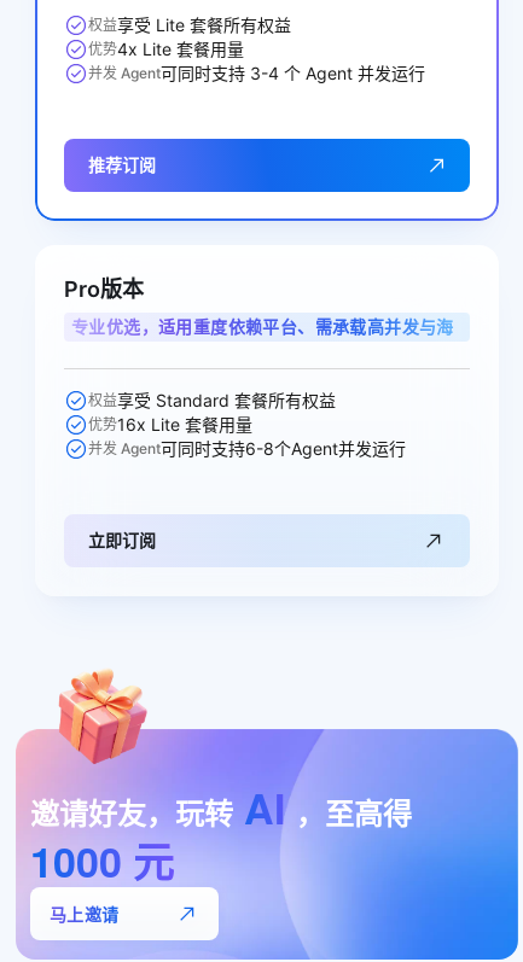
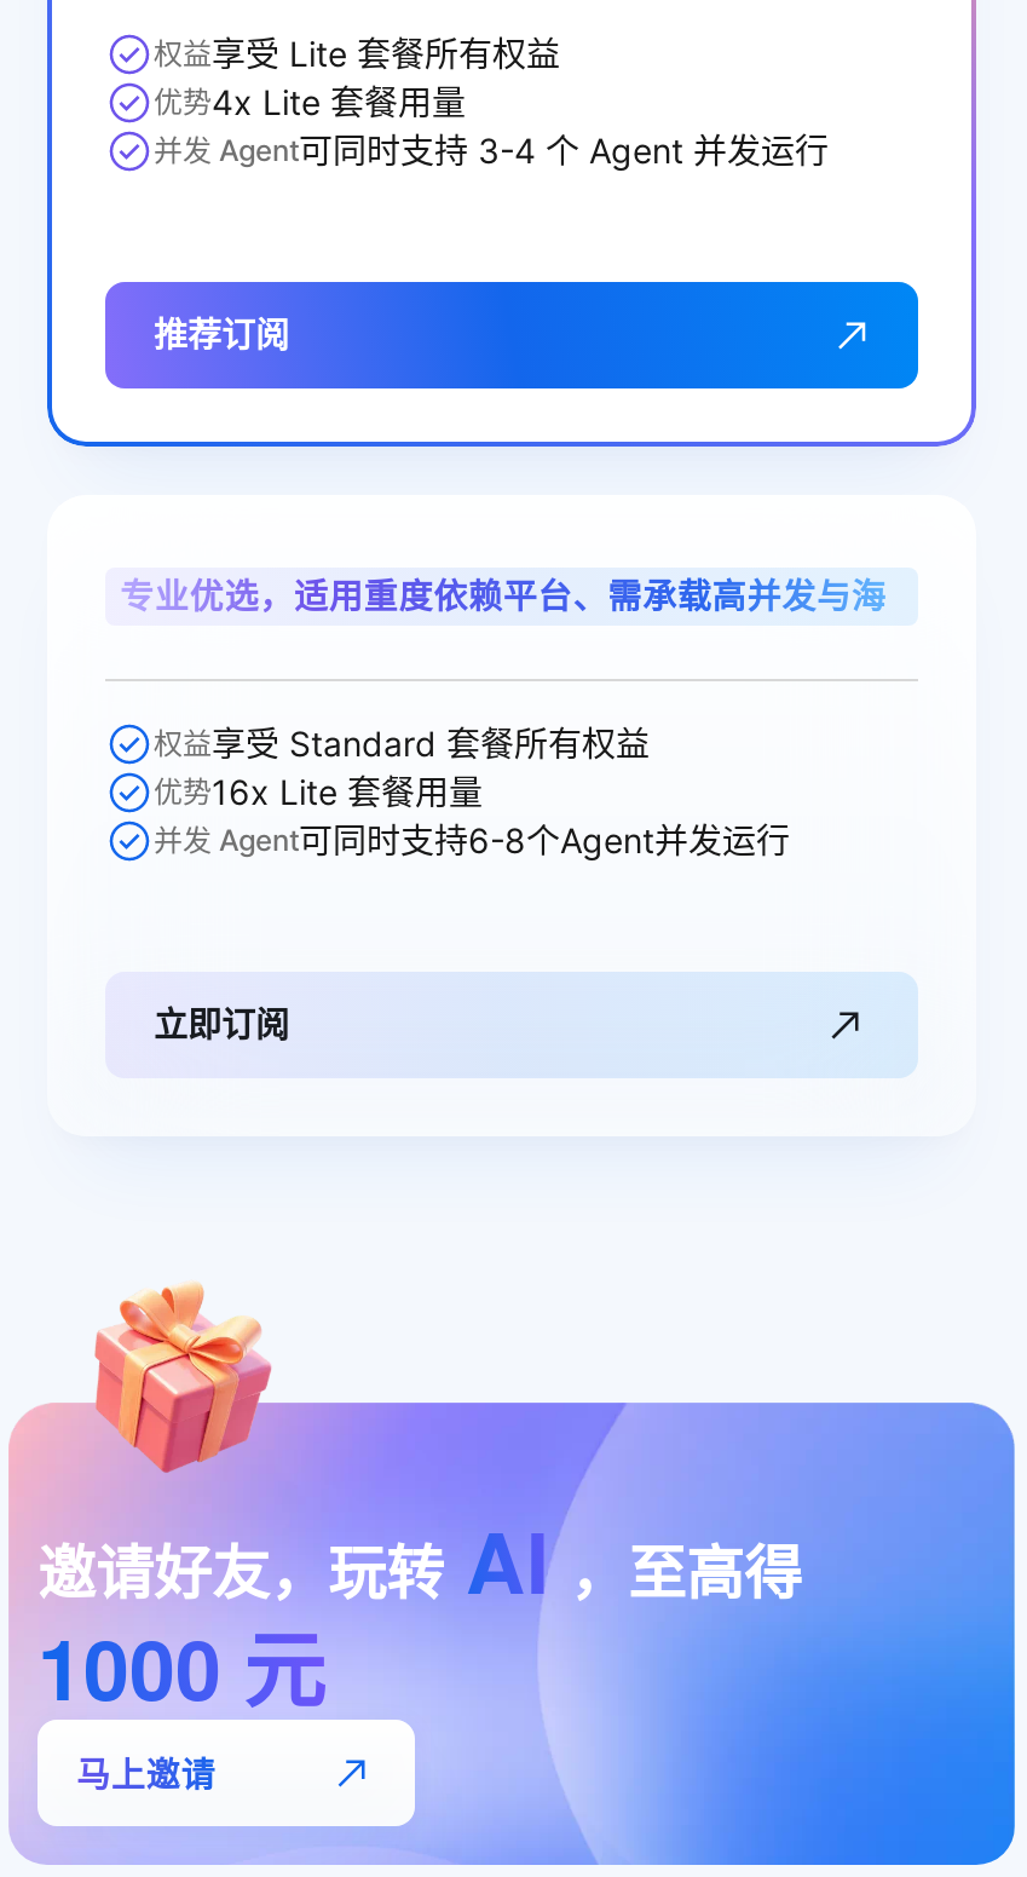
[64,276,144,301] Pro版本 -> none

